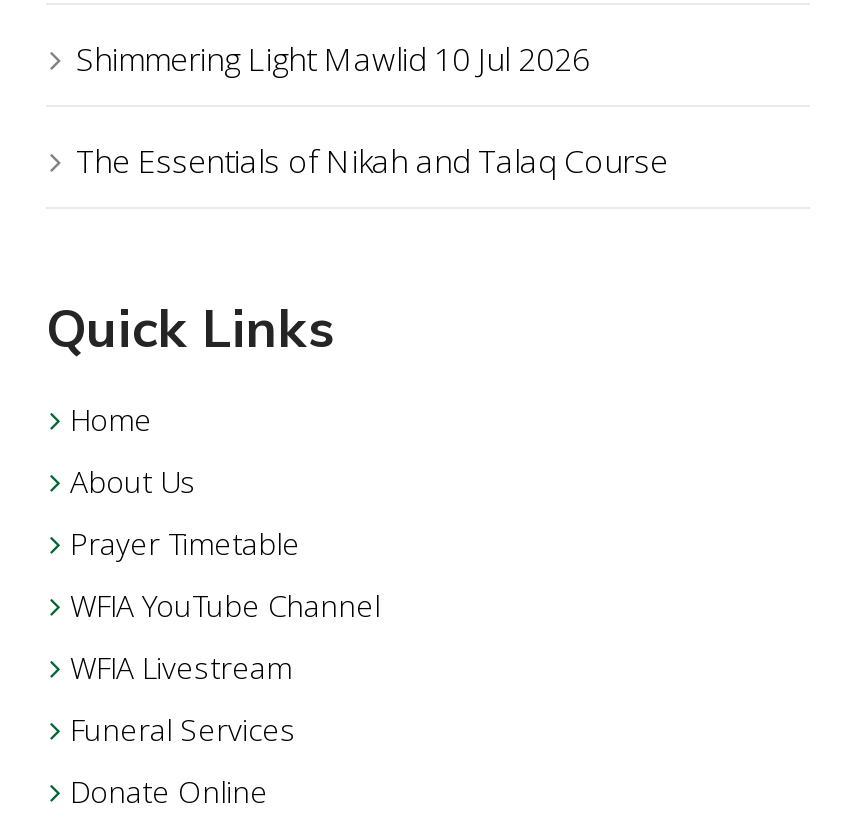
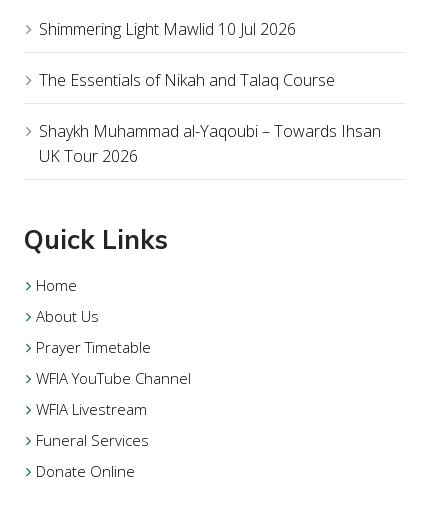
none -> [39,120,381,167] Shaykh Muhammad al-Yaqoubi – Towards Ihsan | UK Tour 2026

